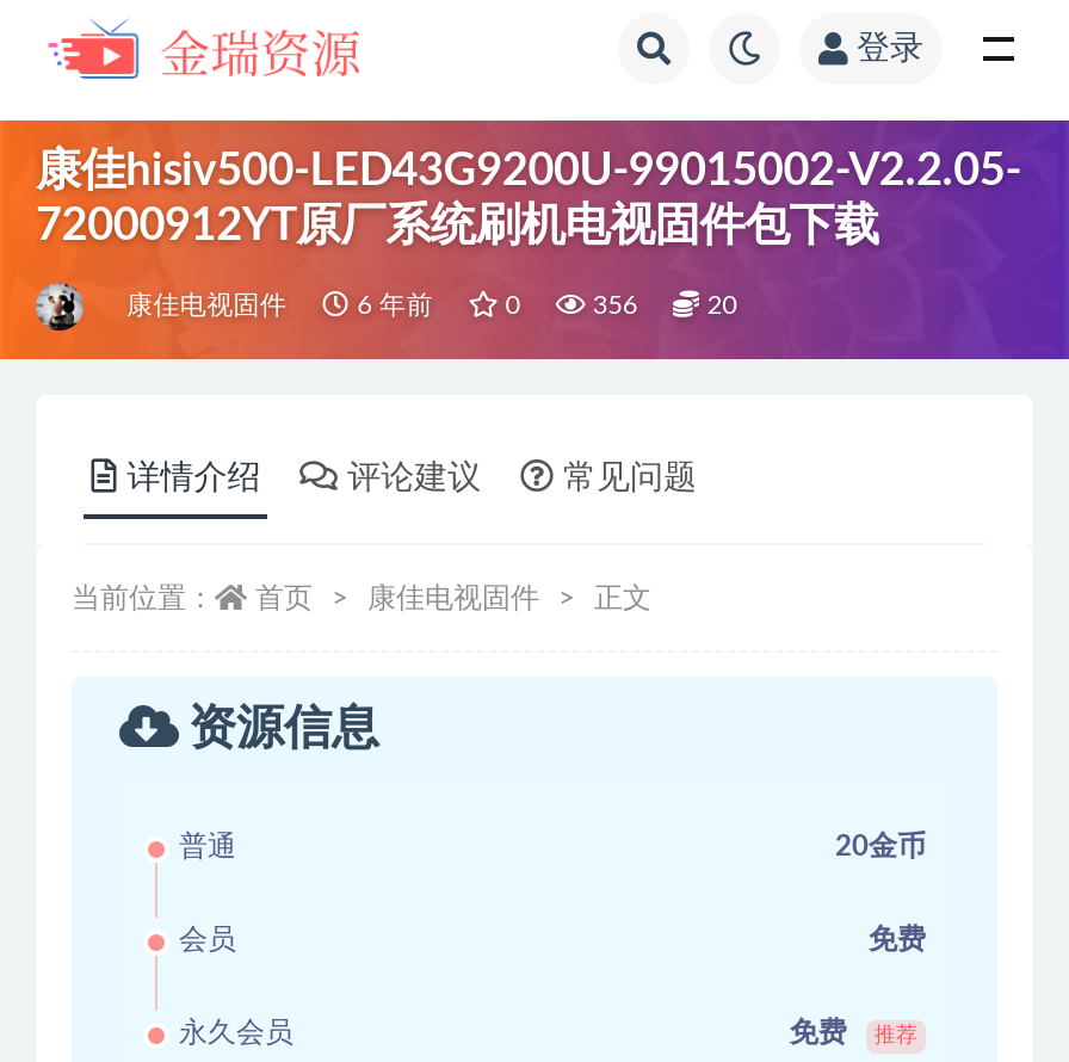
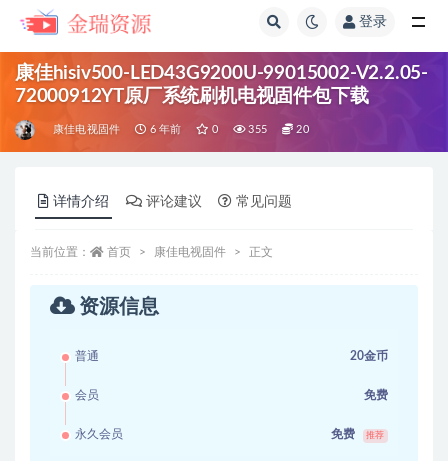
[585,292,637,319] 356 -> [245,124,267,135] 355

